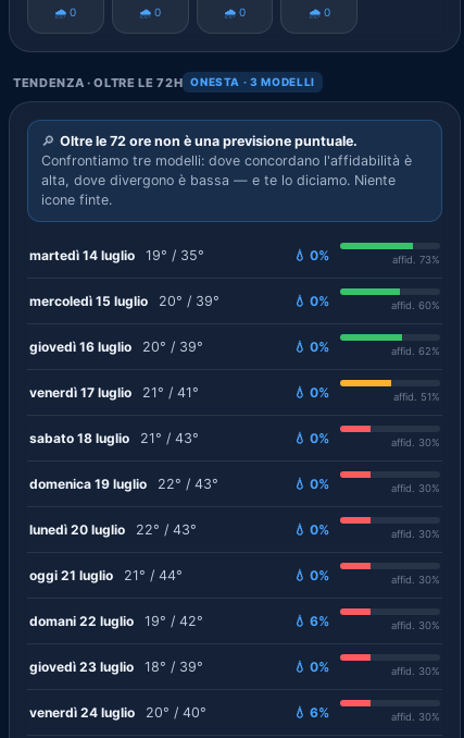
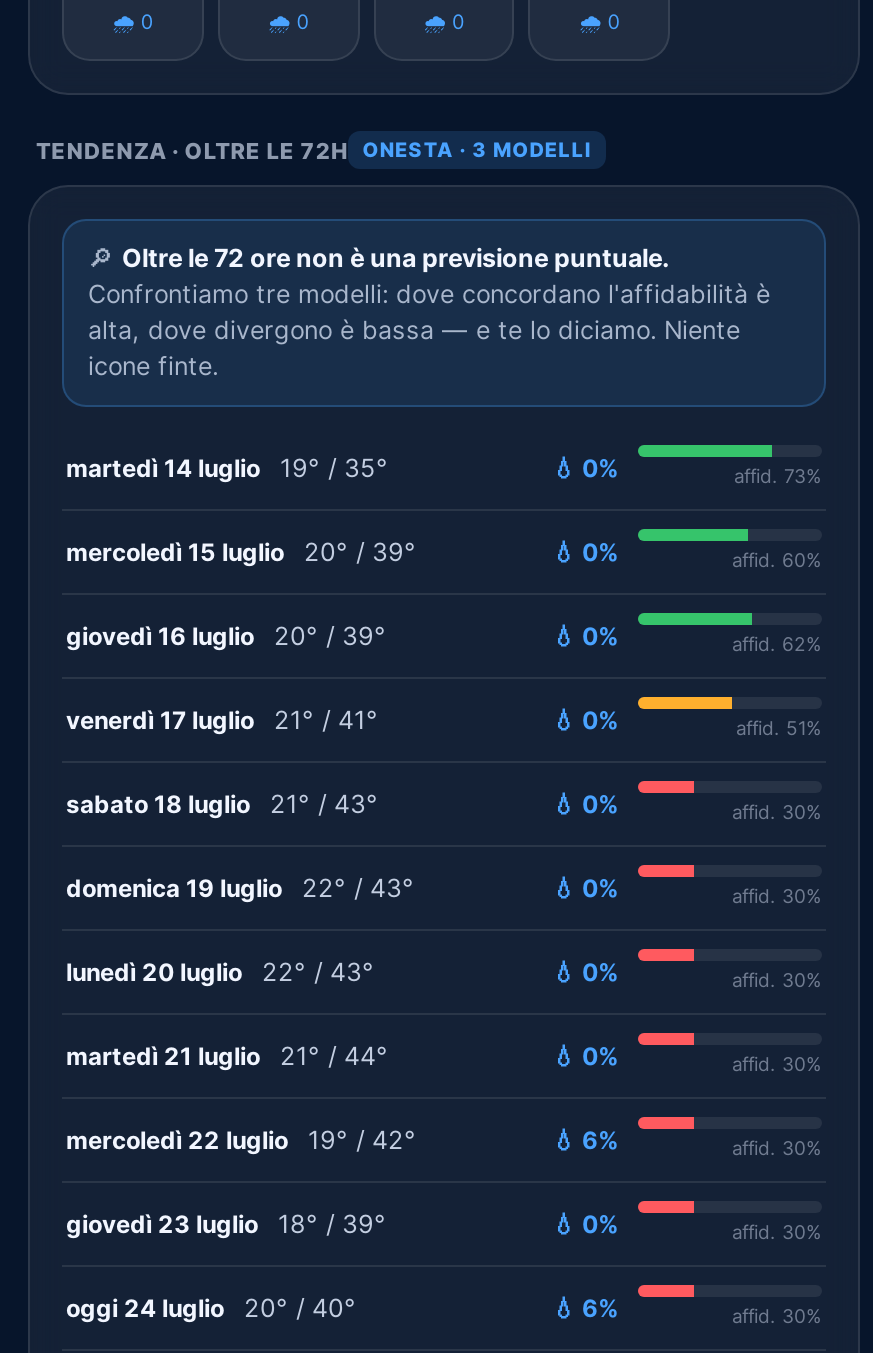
[29,567,113,583] oggi 21 luglio -> [66,1040,260,1070] martedì 21 luglio
[29,612,134,629] domani 22 luglio -> [66,1124,288,1154] mercoledì 22 luglio
[29,704,135,720] venerdì 24 luglio -> [66,1292,224,1322] oggi 24 luglio

